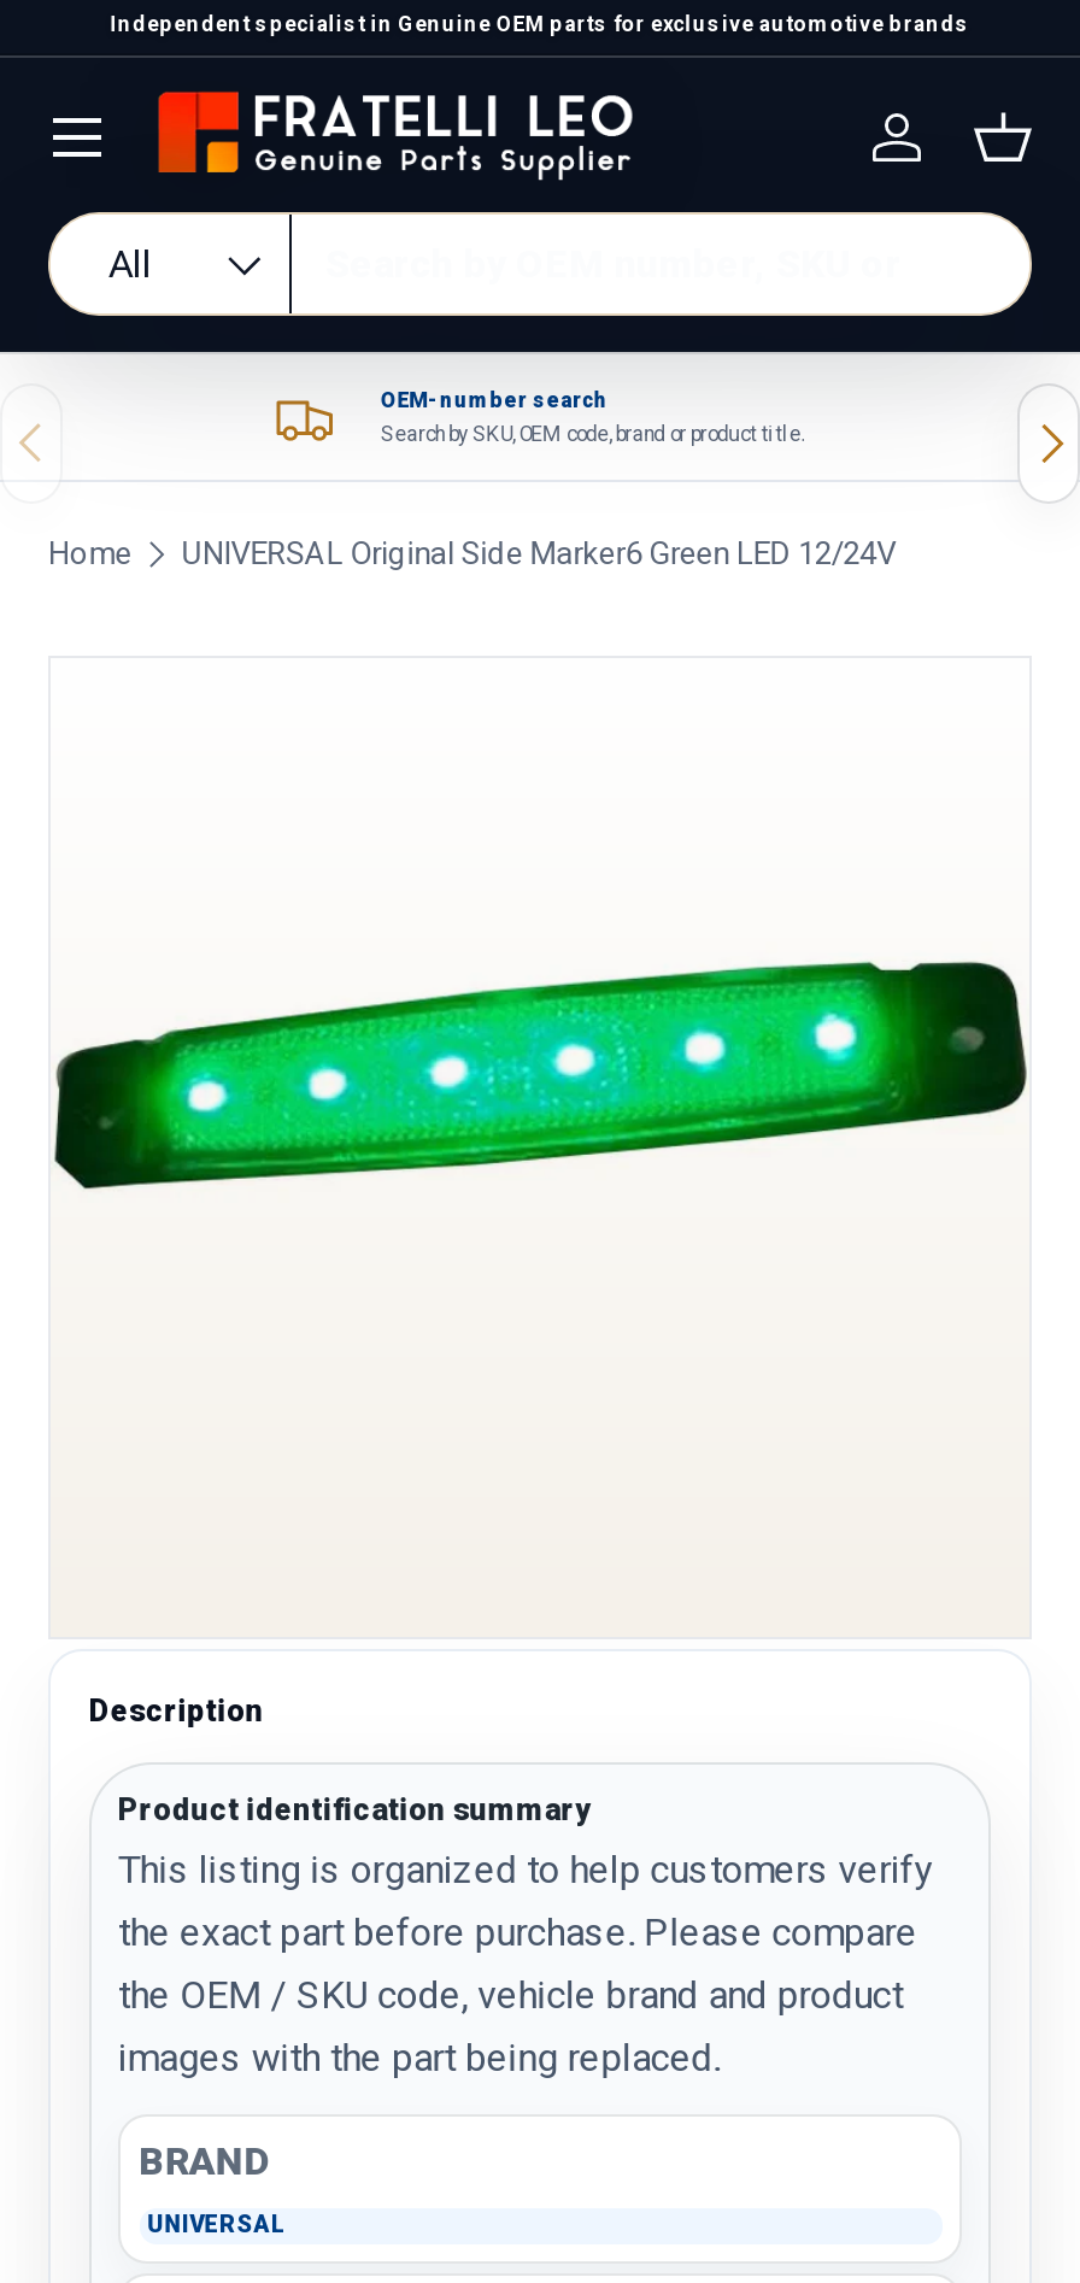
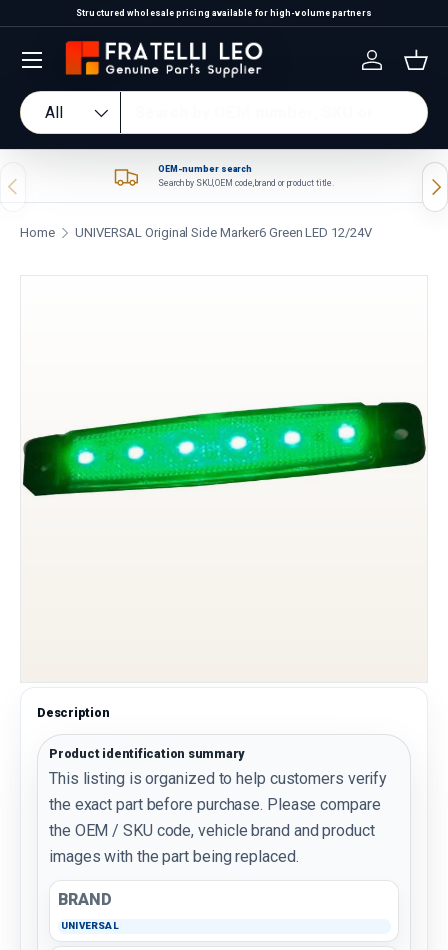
[110,12,970,36] Independent specialist in Genuine OEM parts for exclusive automotive brands -> [76,8,372,18] Structured wholesale pricing available for high-volume partners

